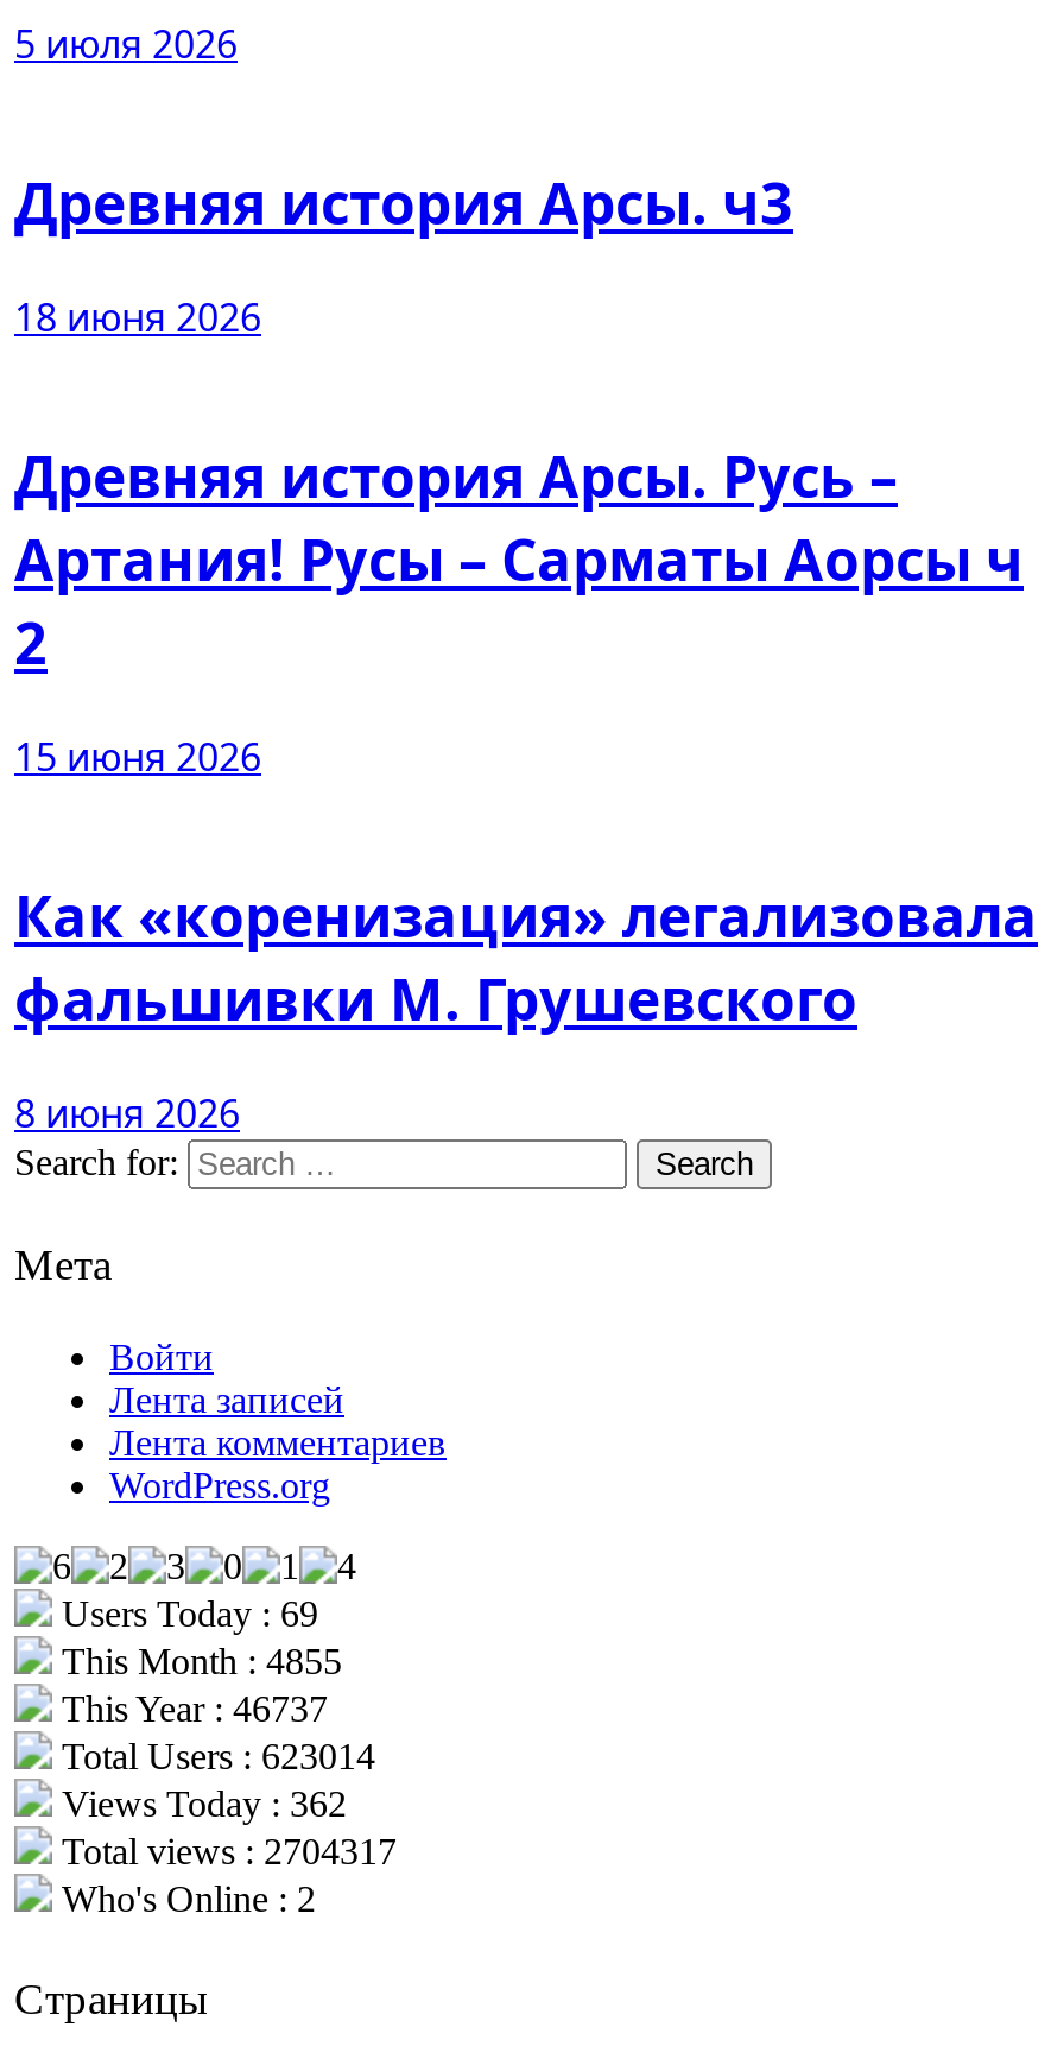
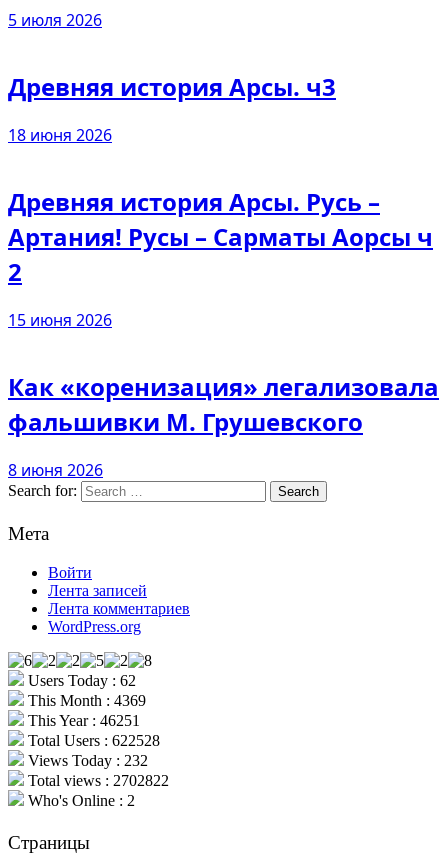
[52,1594,318,1634] Users Today : 69 -> [24,672,136,689] Users Today : 62
[52,1641,342,1681] This Month : 4855 -> [24,692,146,709] This Month : 4369
[52,1689,328,1729] This Year : 46737 -> [24,712,140,729] This Year : 46251
[52,1736,375,1777] Total Users : 623014 -> [24,732,160,749] Total Users : 622528
[52,1784,347,1824] Views Today : 362 -> [24,752,148,769] Views Today : 232
[52,1831,397,1872] Total views : 2704317 -> [24,772,169,789] Total views : 2702822

